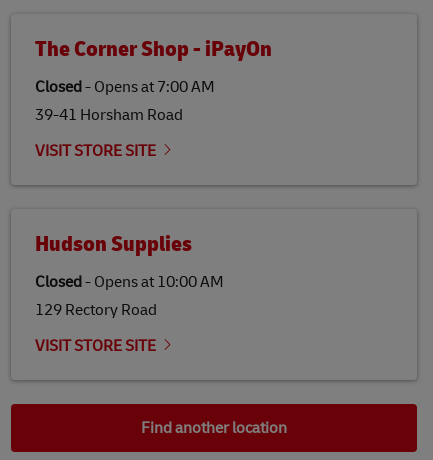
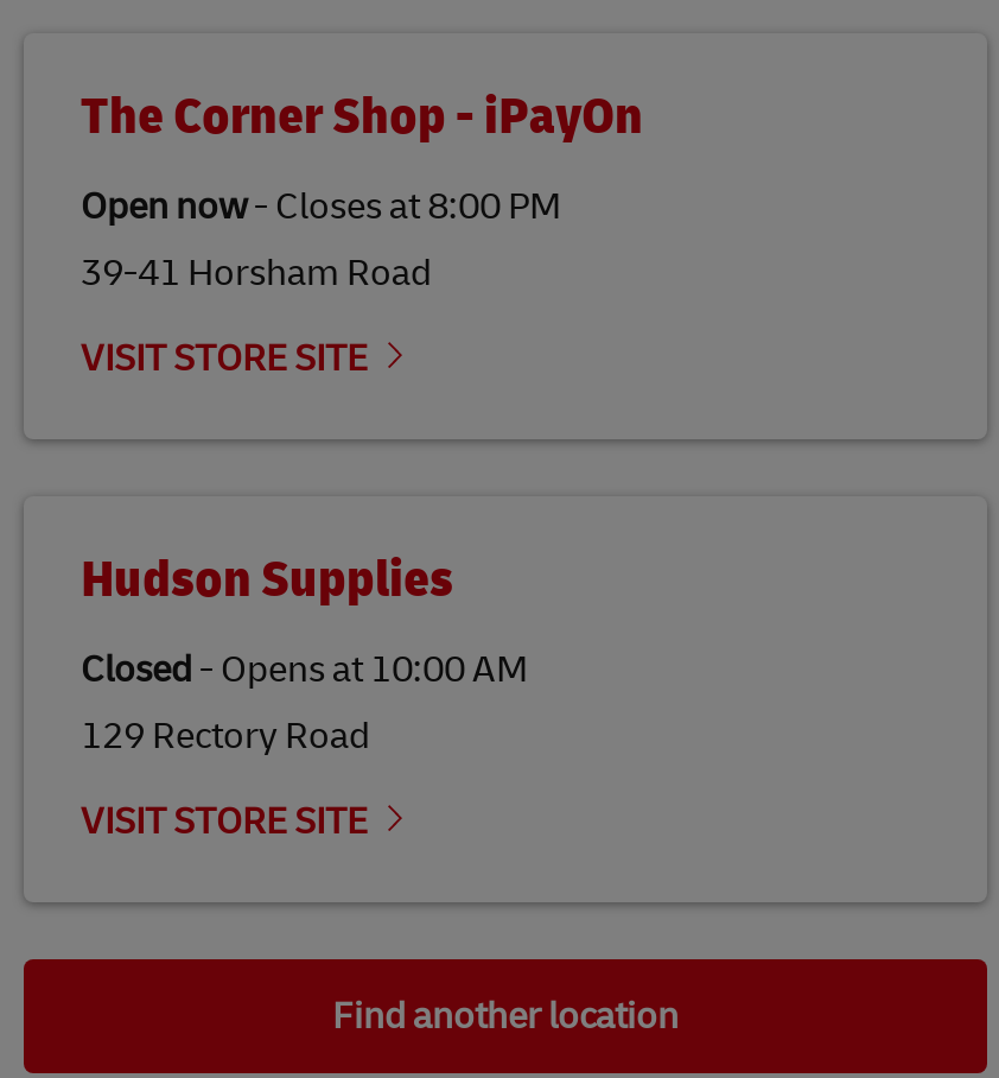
[35,77,215,97] Closed- Opens at 7:00 AM -> [81,183,562,230] Open now- Closes at 8:00 PM

